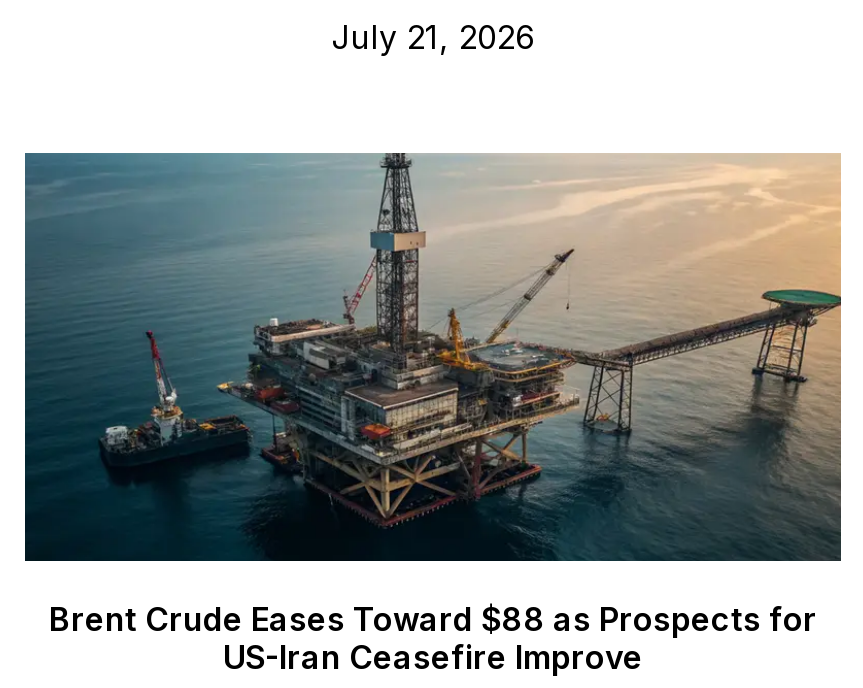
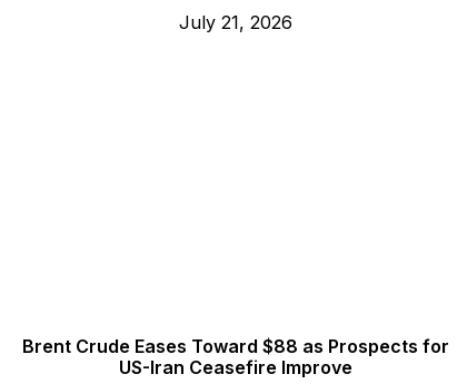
[23,150,843,564] [image] -> none

